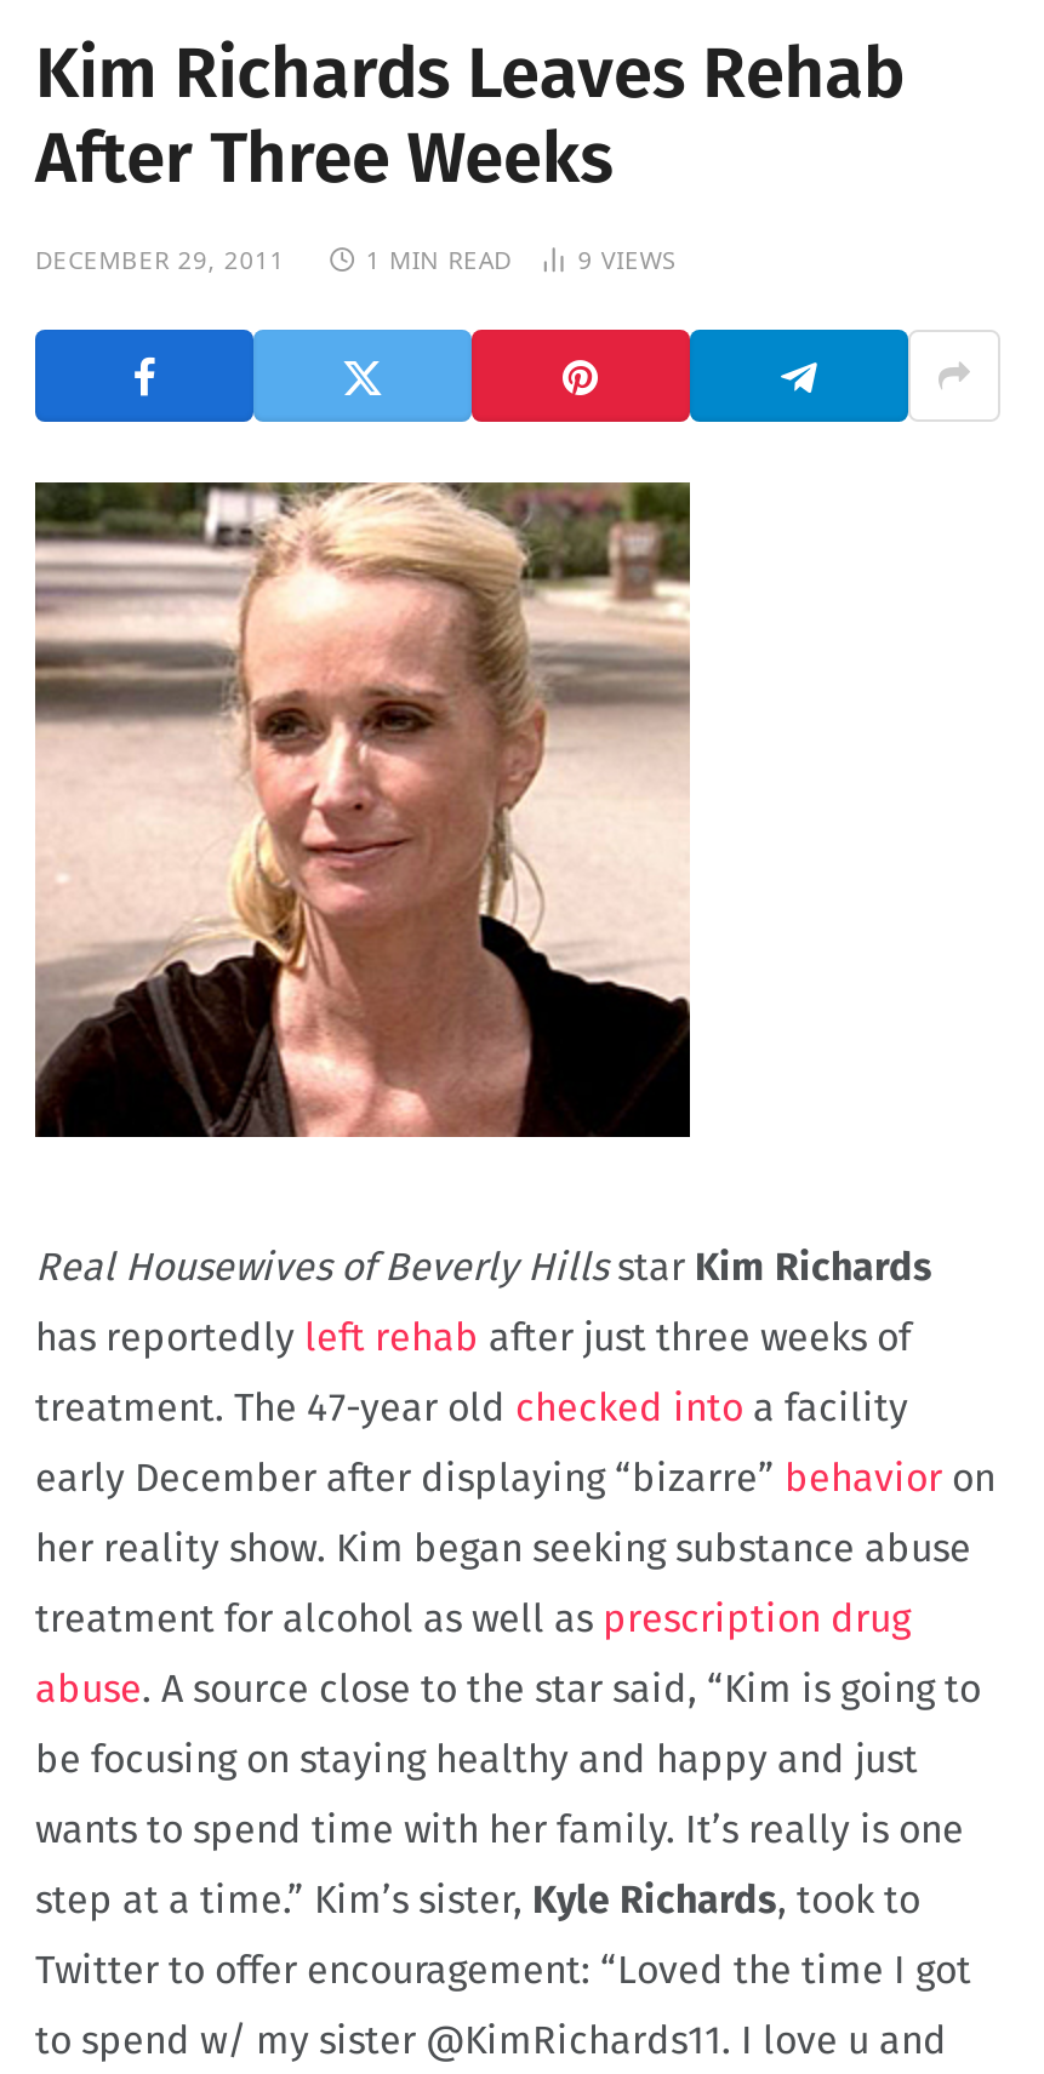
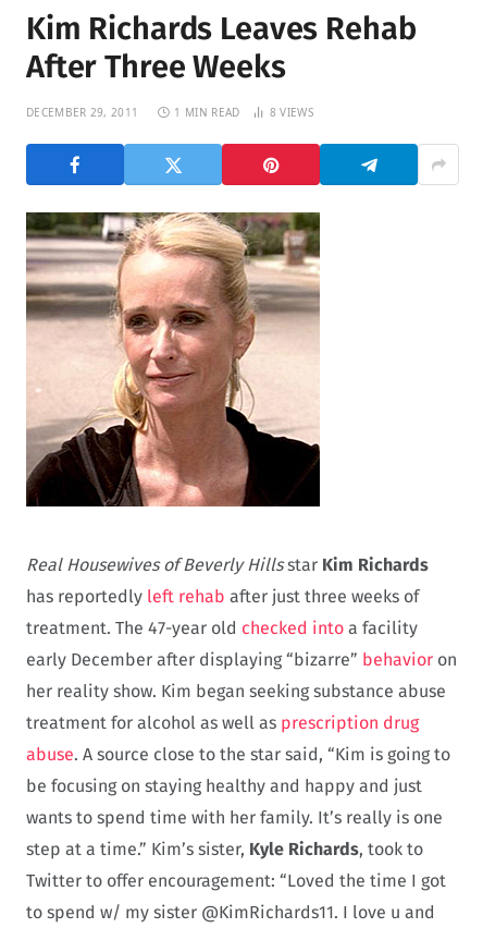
[366,242,675,276] 1 MIN READ 9 VIEWS -> [174,105,313,120] 1 MIN READ 8 VIEWS

